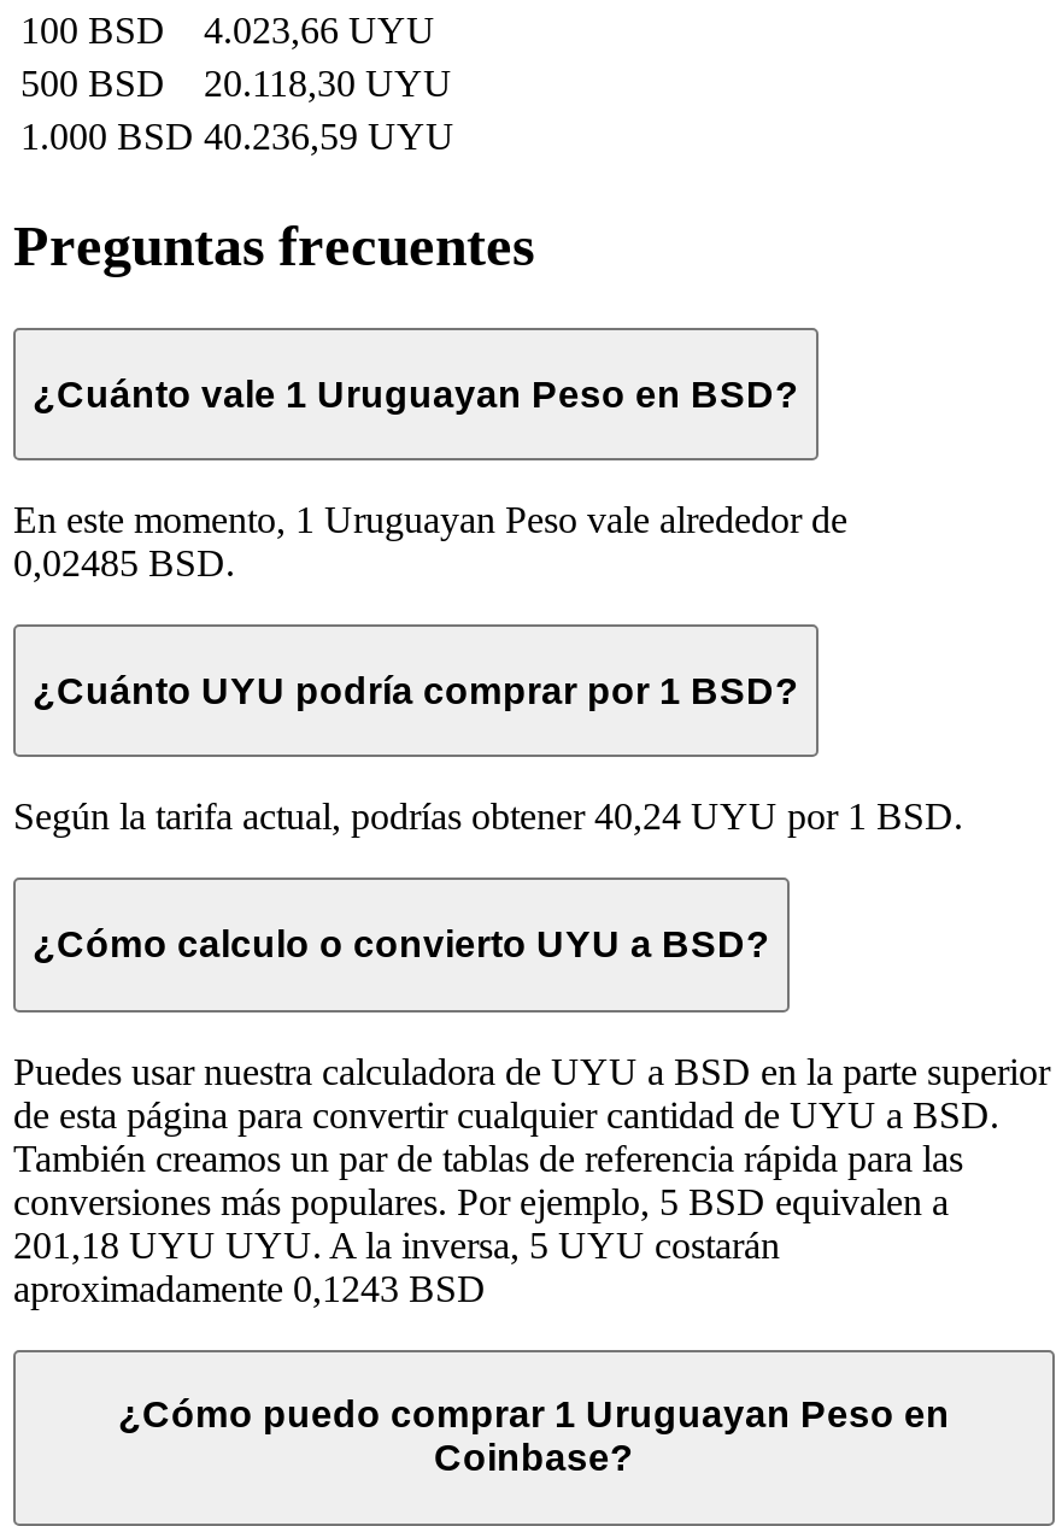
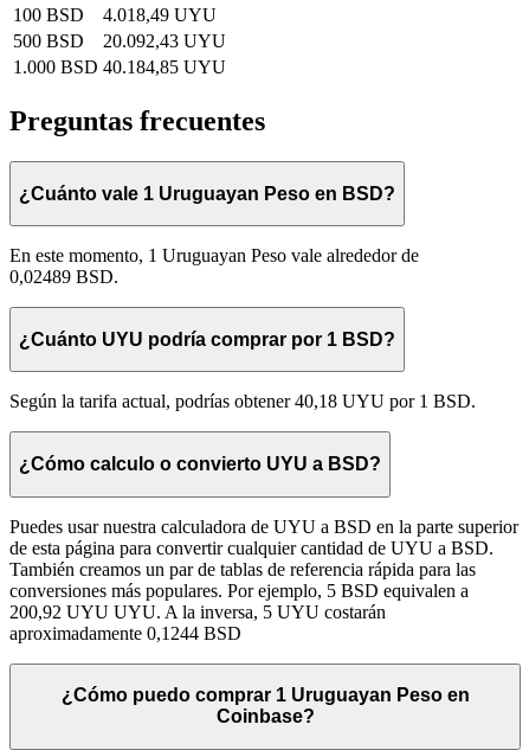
[20,10,435,51] 100 BSD 4.023,66 UYU -> [13,5,217,25] 100 BSD 4.018,49 UYU
[20,63,452,104] 500 BSD 20.118,30 UYU -> [13,31,226,51] 500 BSD 20.092,43 UYU
[20,116,454,157] 1.000 BSD 40.236,59 UYU -> [13,57,226,77] 1.000 BSD 40.184,85 UYU
[13,543,235,584] 0,02485 BSD. -> [9,267,118,287] 0,02489 BSD.
[13,797,963,837] Según la tarifa actual, podrías obtener 40,24 UYU por 1 BSD. -> [9,391,476,412] Según la tarifa actual, podrías obtener 40,18 UYU por 1 BSD.
[13,1224,780,1265] 201,18 UYU UYU. A la inversa, 5 UYU costarán -> [9,601,386,622] 200,92 UYU UYU. A la inversa, 5 UYU costarán
[13,1267,486,1308] aproximadamente 0,1243 BSD -> [9,623,241,643] aproximadamente 0,1244 BSD

